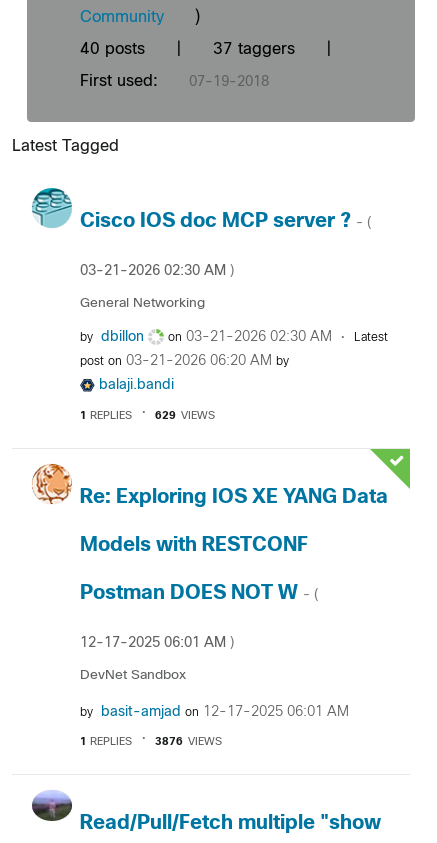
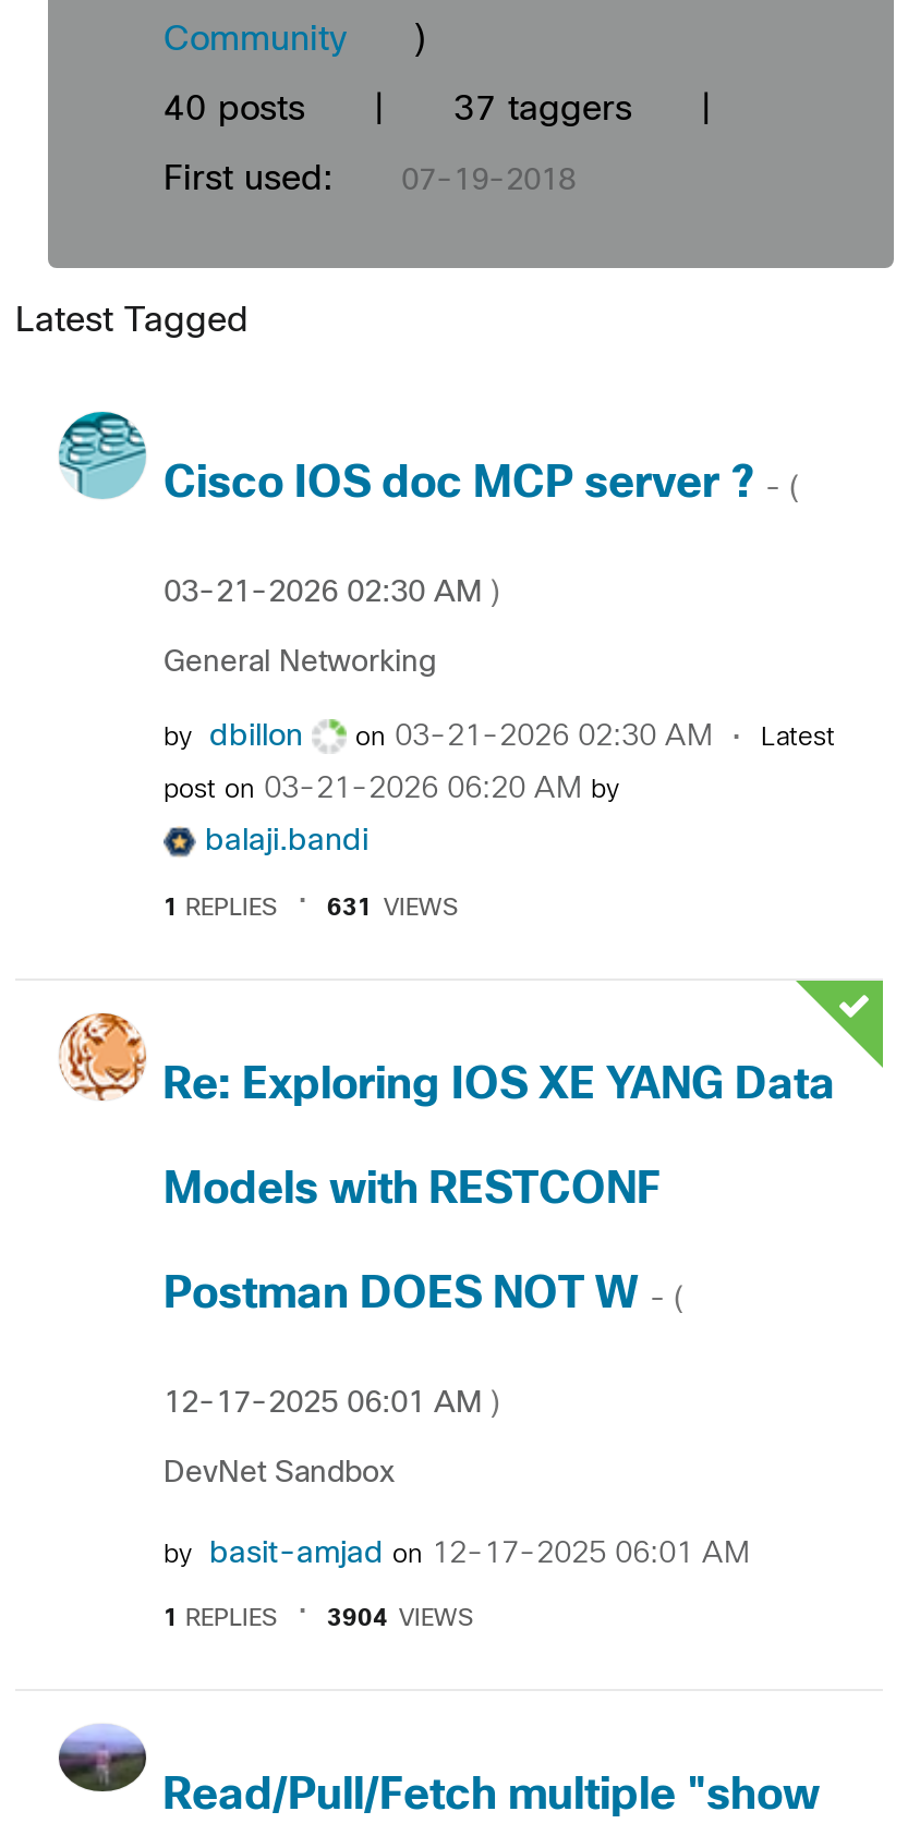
[155,410,215,420] 629 VIEWS -> [327,897,458,919] 631 VIEWS
[155,737,222,747] 3876 VIEWS -> [327,1608,473,1630] 3904 VIEWS

